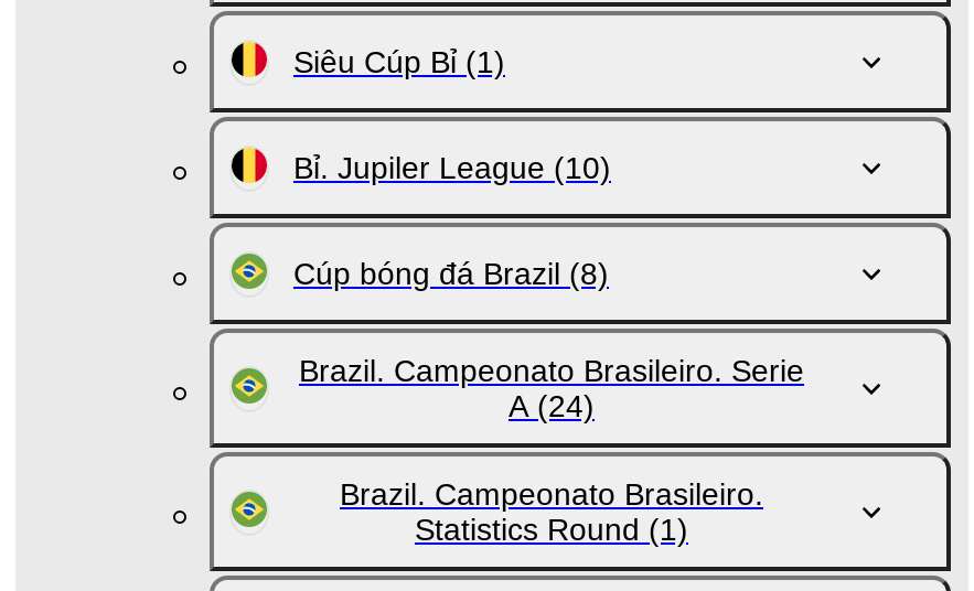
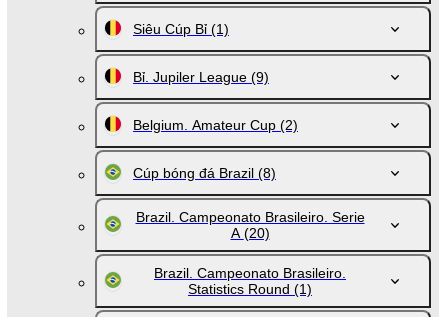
[293,150,611,185] Bỉ. Jupiler League (10) -> [133,69,298,133] Bỉ. Jupiler League (9) | Belgium. Amateur Cup (2)
[509,388,595,423] A (24) -> [230,225,269,241] A (20)

